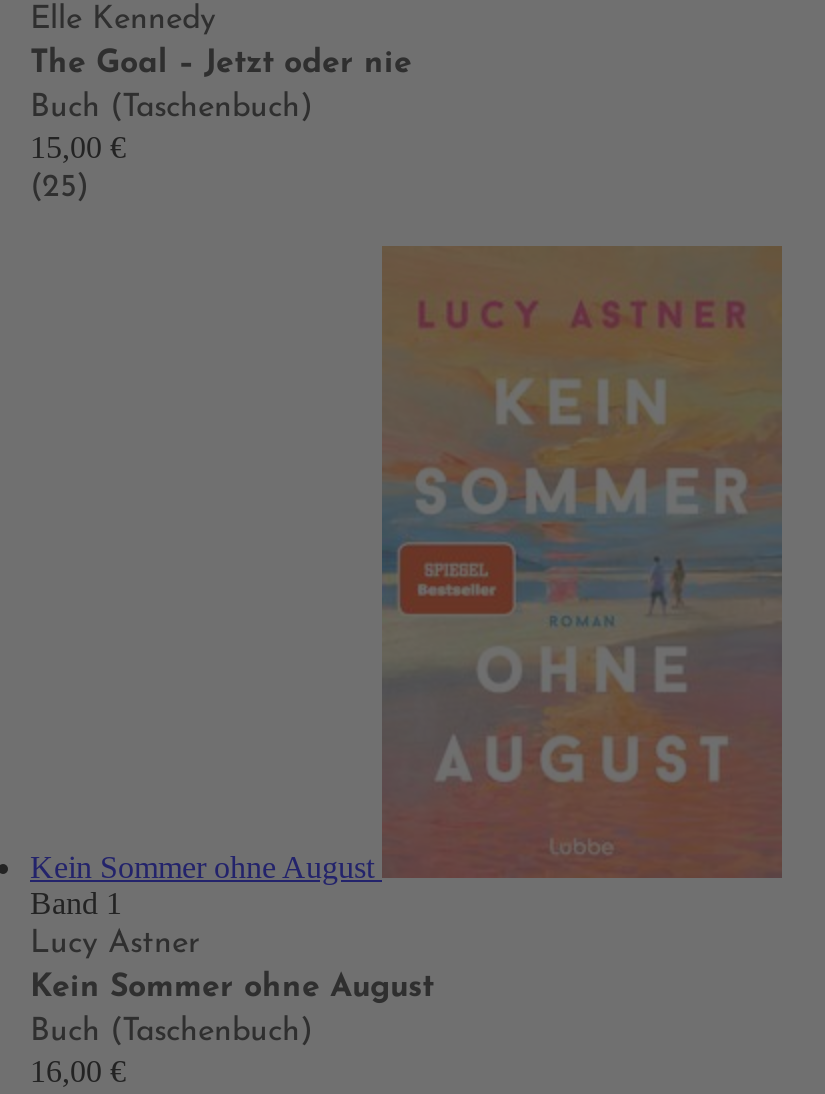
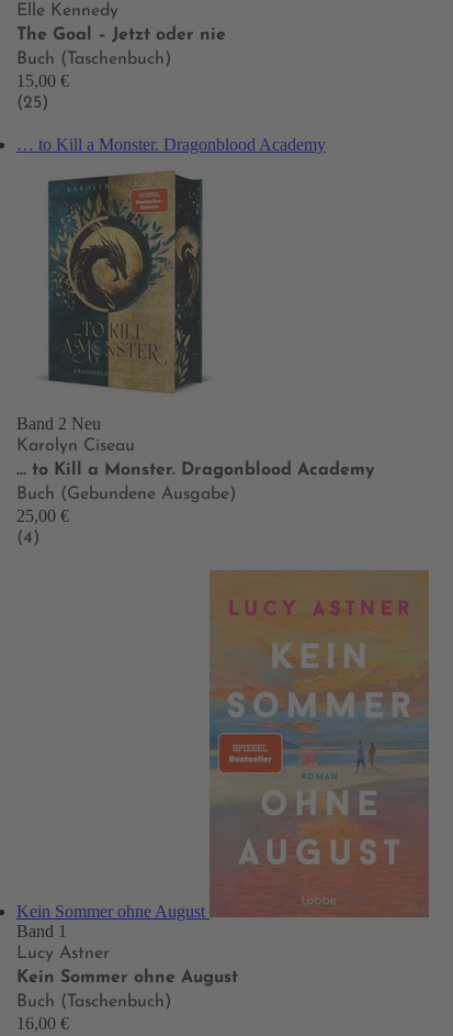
none -> [16,135,326,154] … to Kill a Monster. Dragonblood Academy
none -> [16,169,375,547] [image] | Band 2 Neu | Karolyn Ciseau | … to Kill a Monster. Dragonblood Academy | Buch (Gebundene Ausgabe) | 25,00 € | (4)

